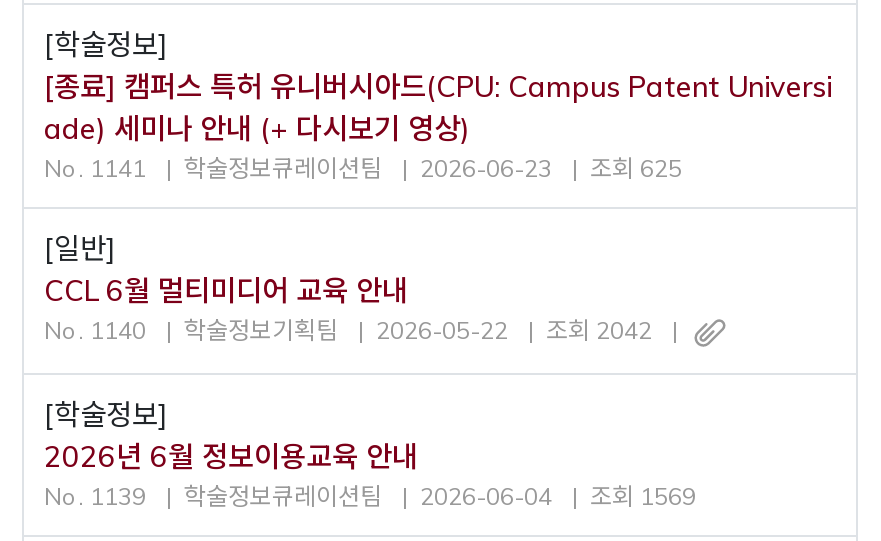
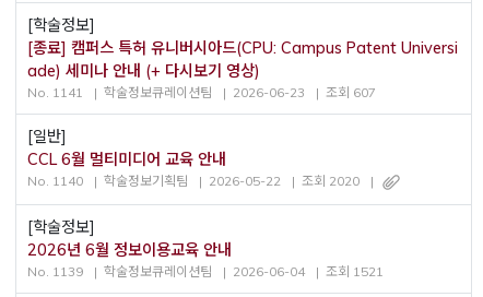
[44,153,682,183] No. 1141 학술정보큐레이션팀 2026-06-23 조회 625 -> [27,84,376,100] No. 1141 학술정보큐레이션팀 2026-06-23 조회 607
[44,315,652,345] No. 1140 학술정보기획팀 2026-05-22 조회 2042 -> [27,173,360,189] No. 1140 학술정보기획팀 2026-05-22 조회 2020
[44,481,696,511] No. 1139 학술정보큐레이션팀 2026-06-04 조회 1569 -> [27,263,384,280] No. 1139 학술정보큐레이션팀 2026-06-04 조회 1521

